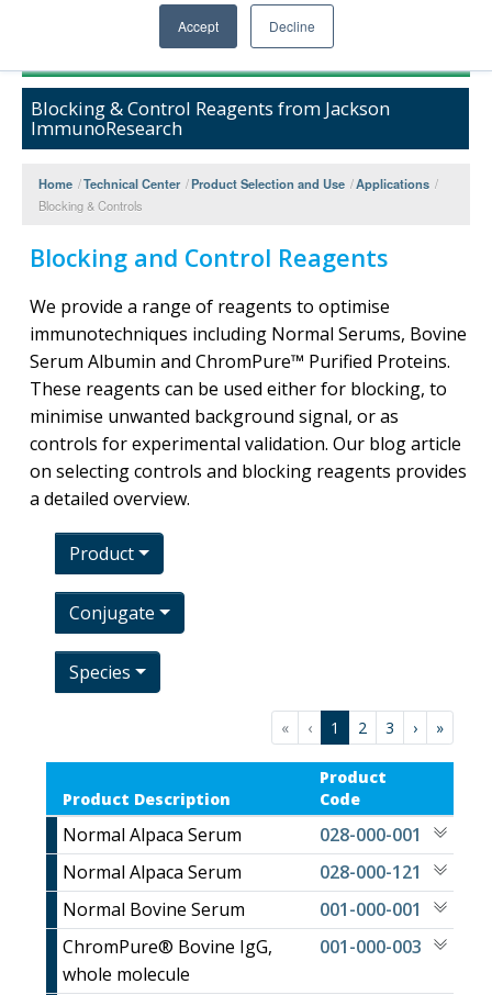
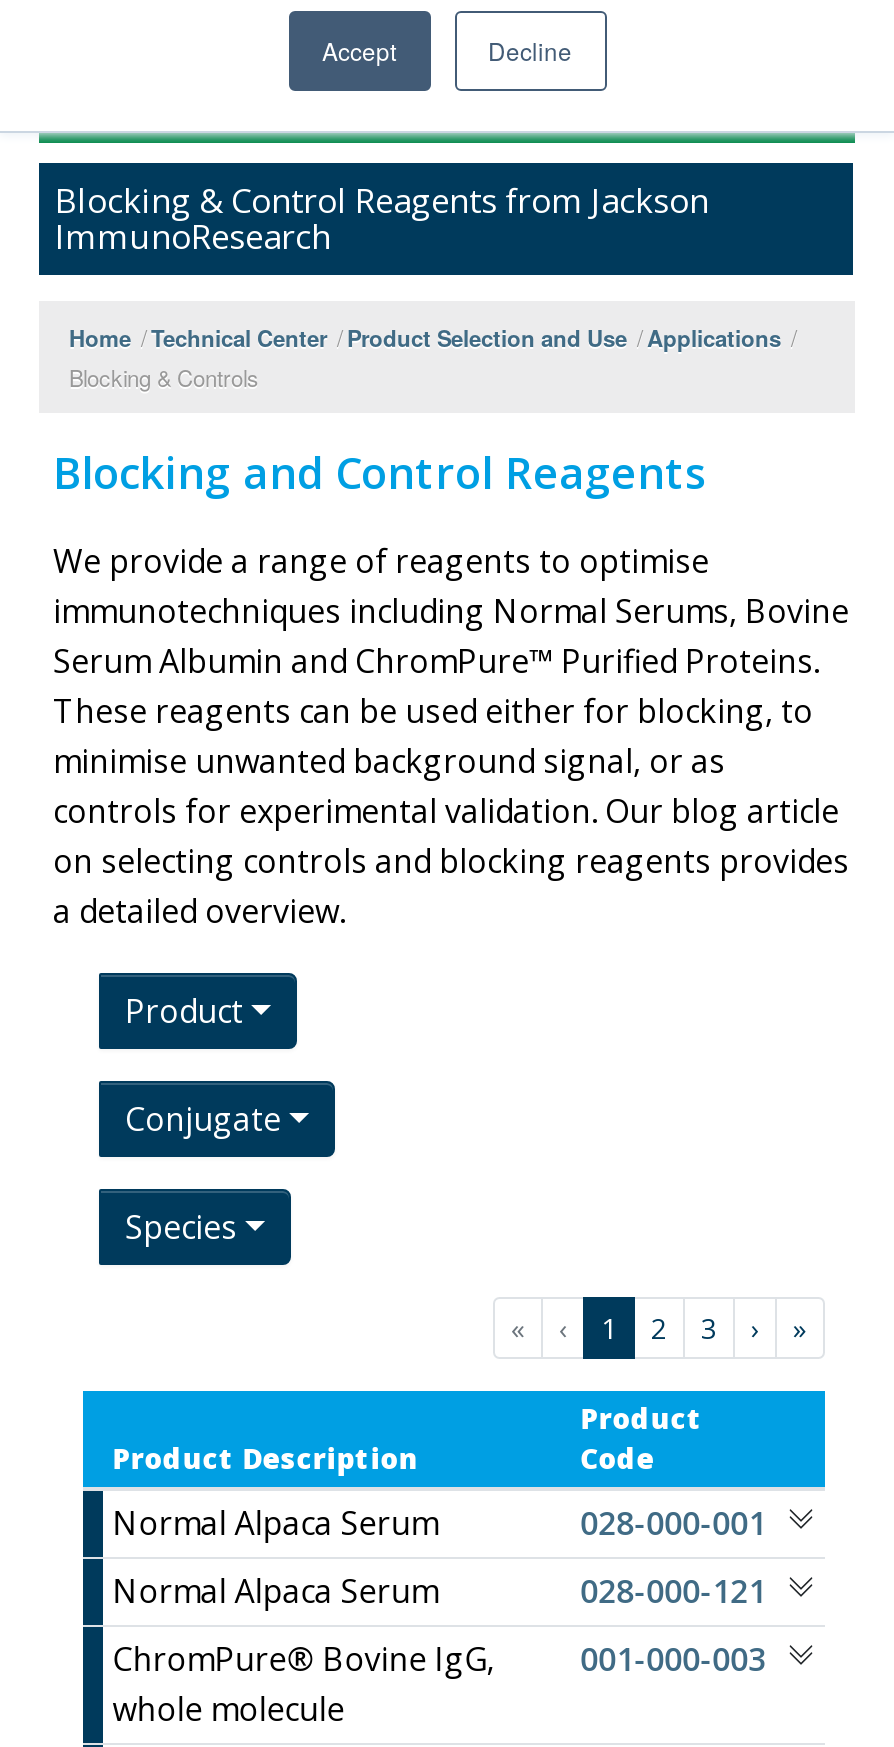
[62,897,421,922] Normal Bovine Serum | 001-000-001 -> none

